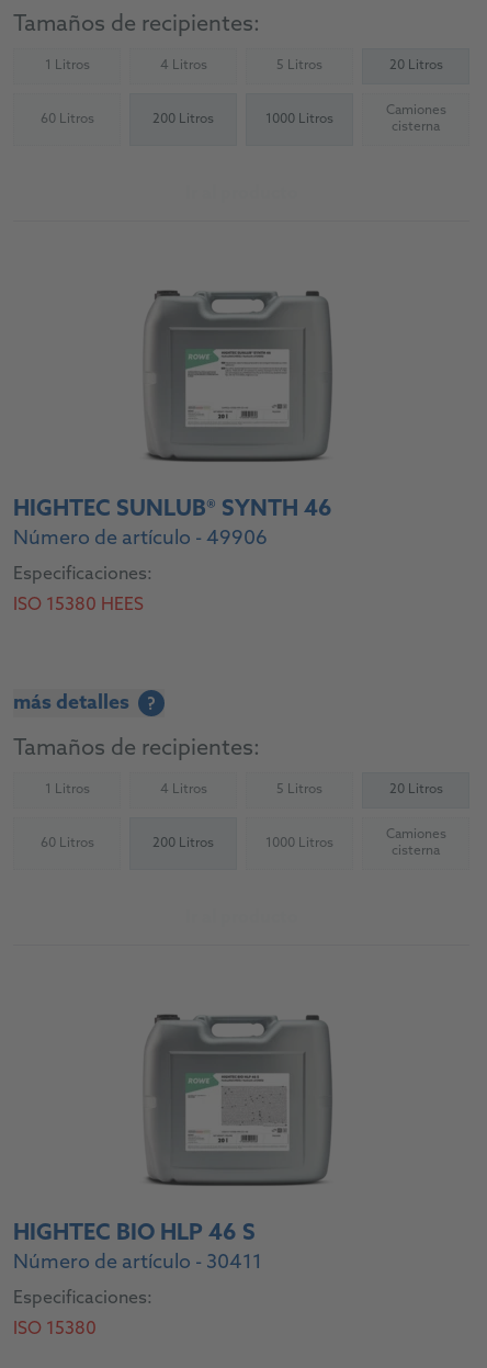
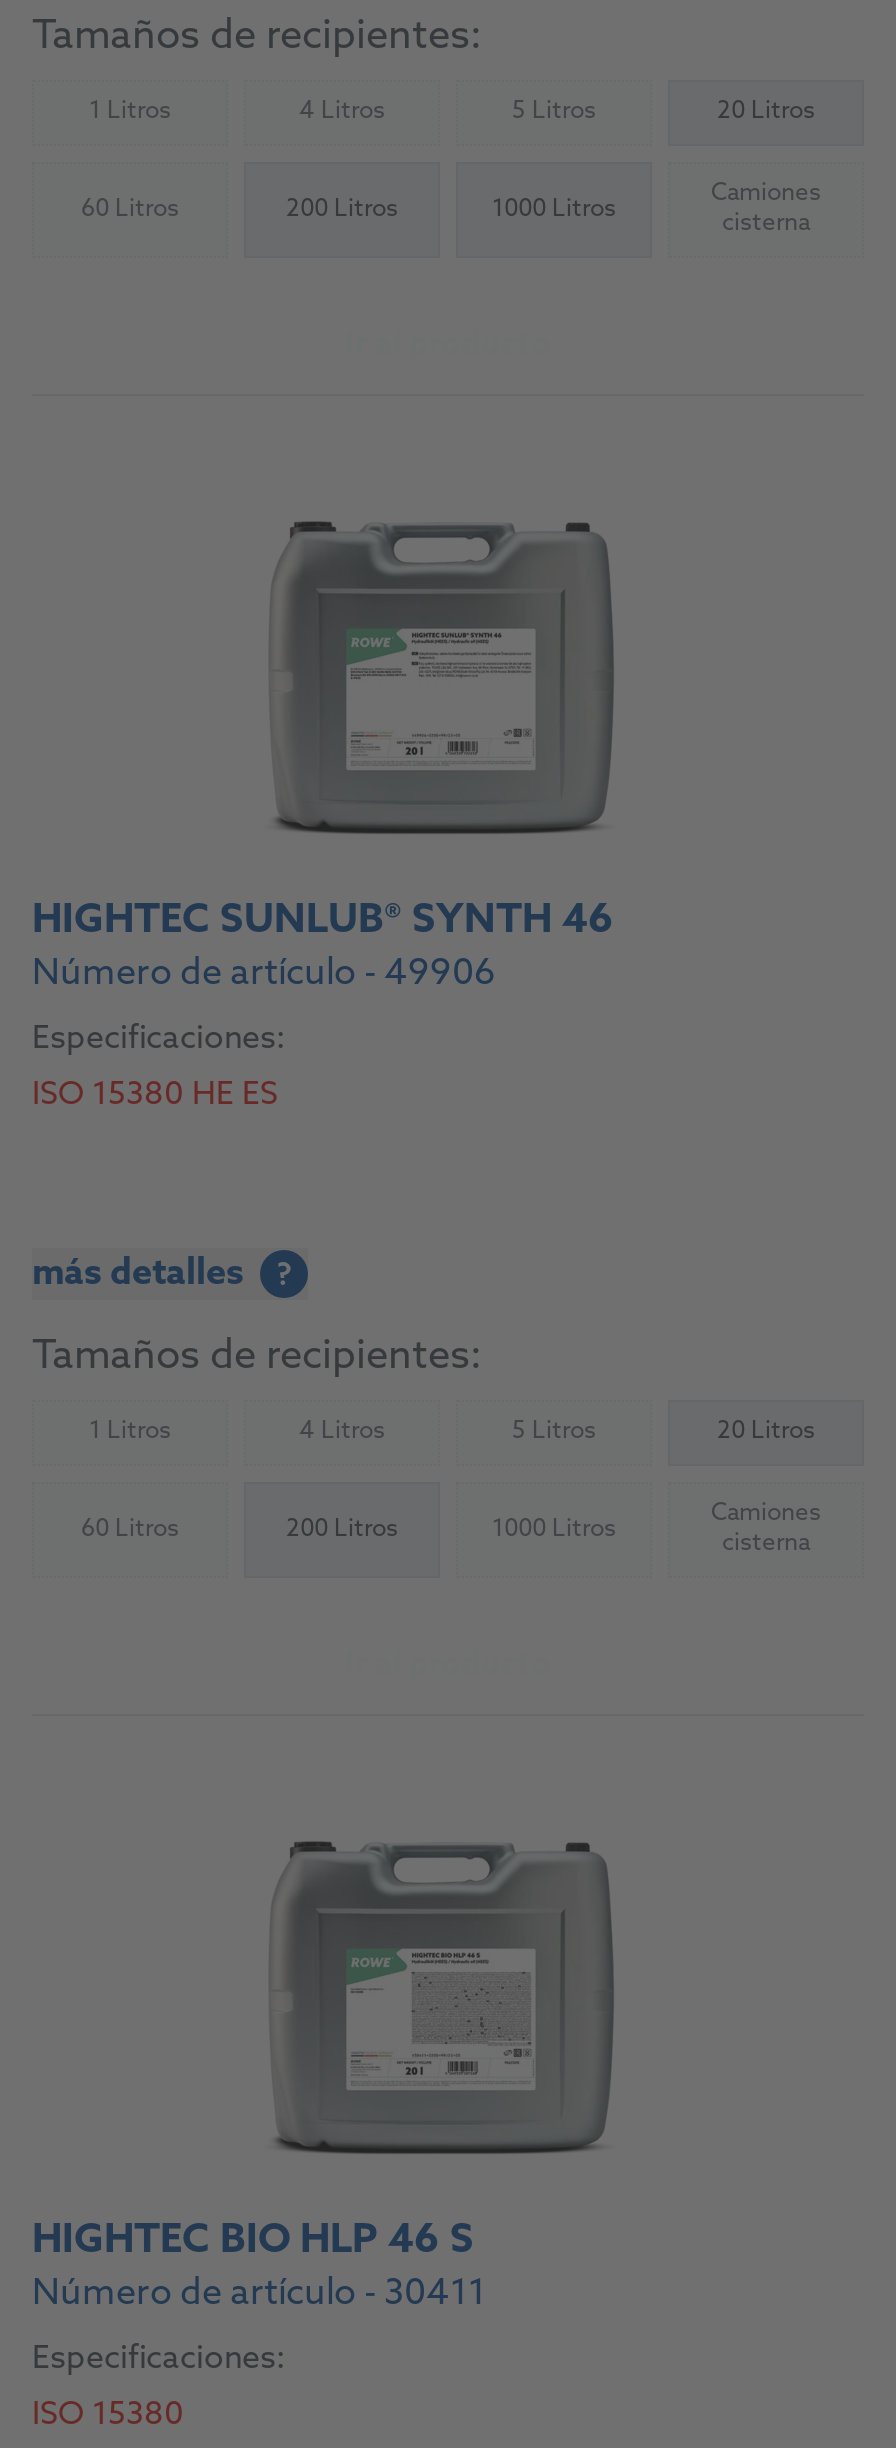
[13,595,144,615] ISO 15380 HEES -> [32,1076,278,1114] ISO 15380 HE ES

